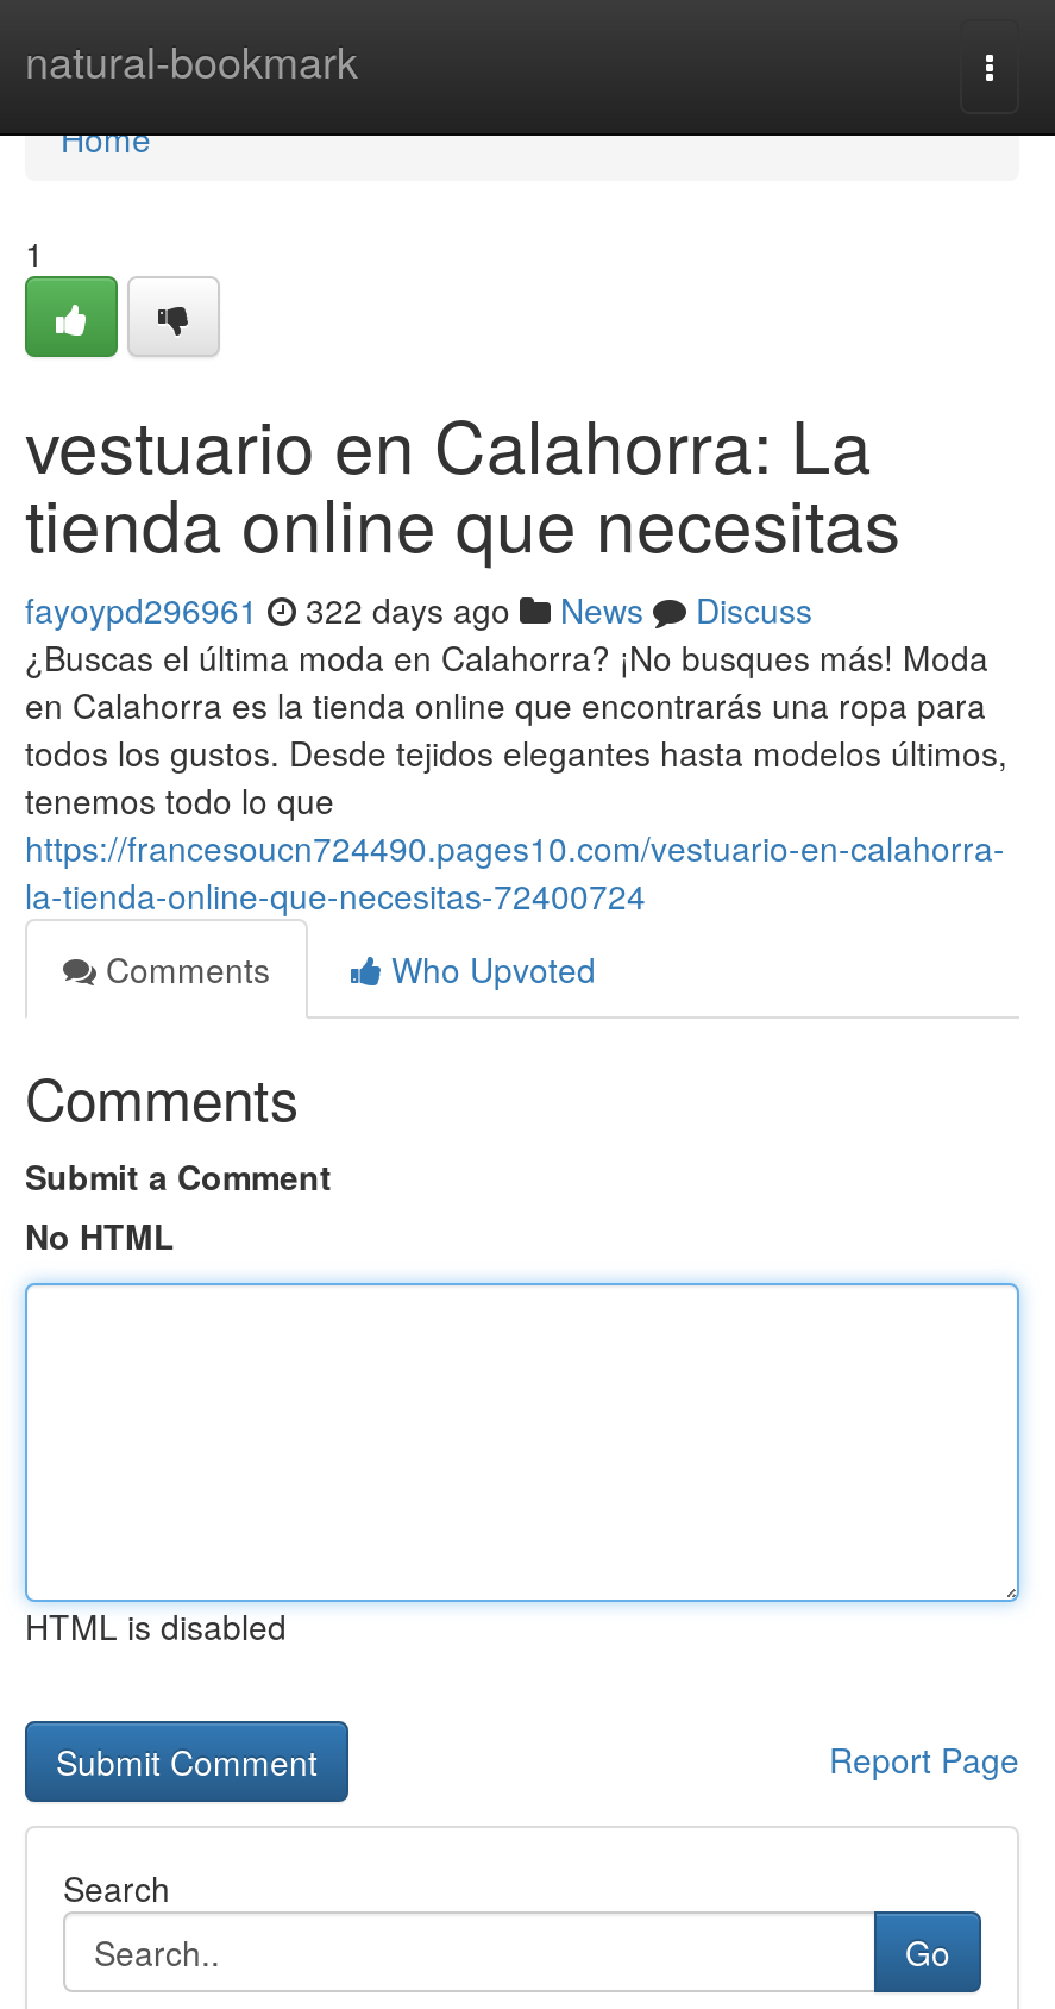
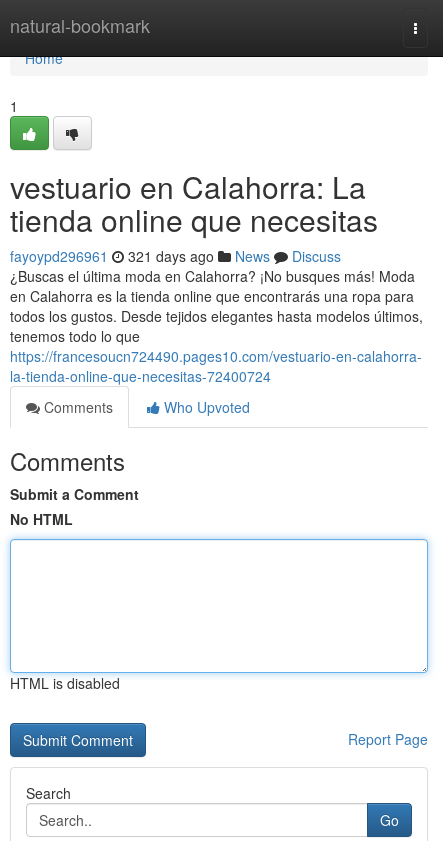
[25,586,812,633] fayoypd296961 322 days ago News Discuss -> [10,246,341,266] fayoypd296961 321 days ago News Discuss

